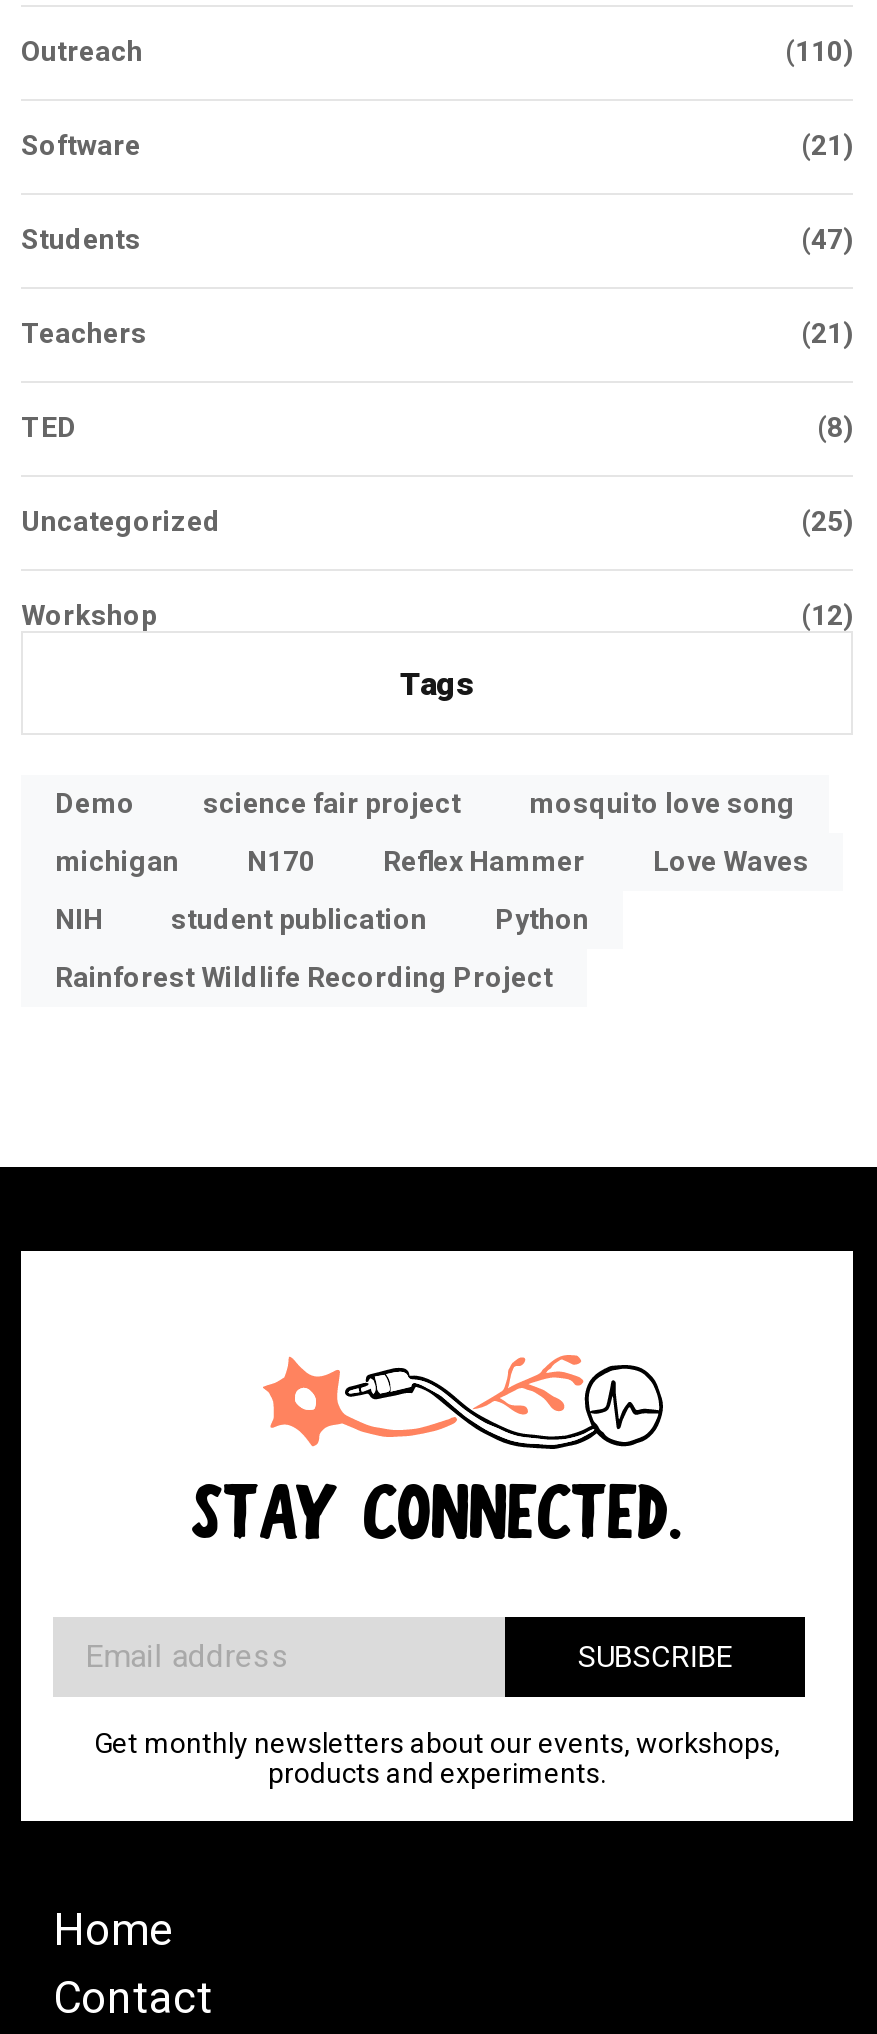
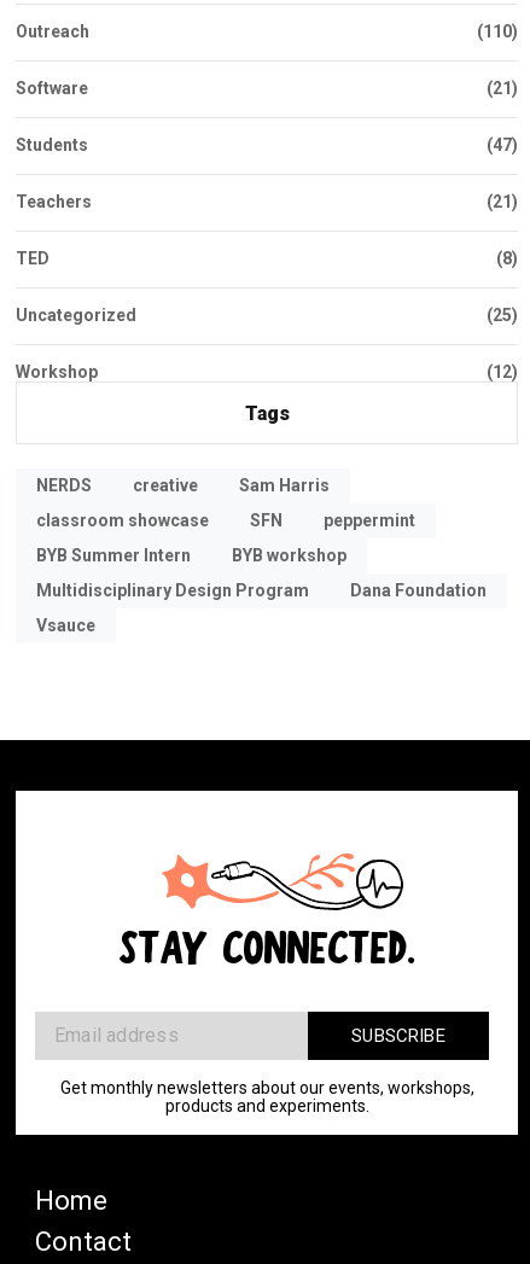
[55,786,809,992] Demo | science fair project | mosquito love song | michigan | N170 | Reflex Hammer | Love Waves | NIH | student publication | Python | Rainforest Wildlife Recording Project -> [36,475,487,635] NERDS | creative | Sam Harris | classroom showcase | SFN | peppermint | BYB Summer Intern | BYB workshop | Multidisciplinary Design Program | Dana Foundation | Vsauce

